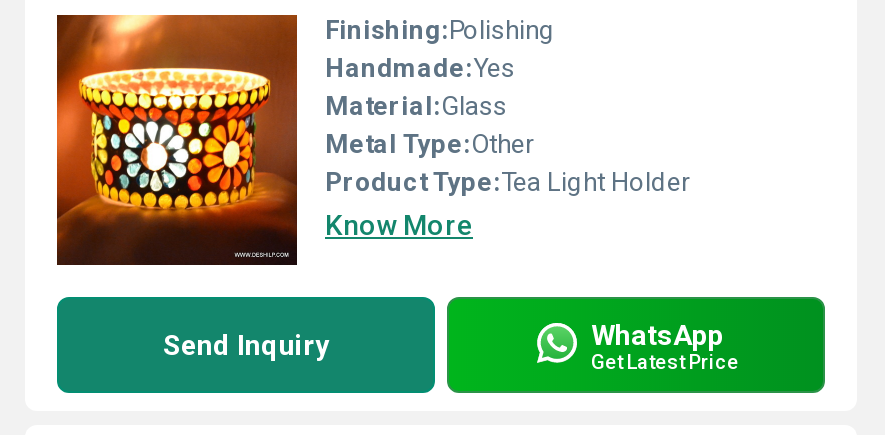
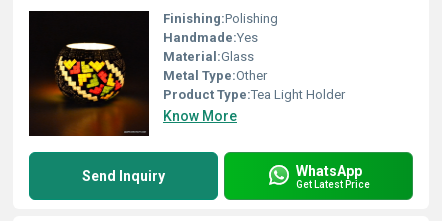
[55,13,299,265] [image] -> [28,10,150,136] [image]

